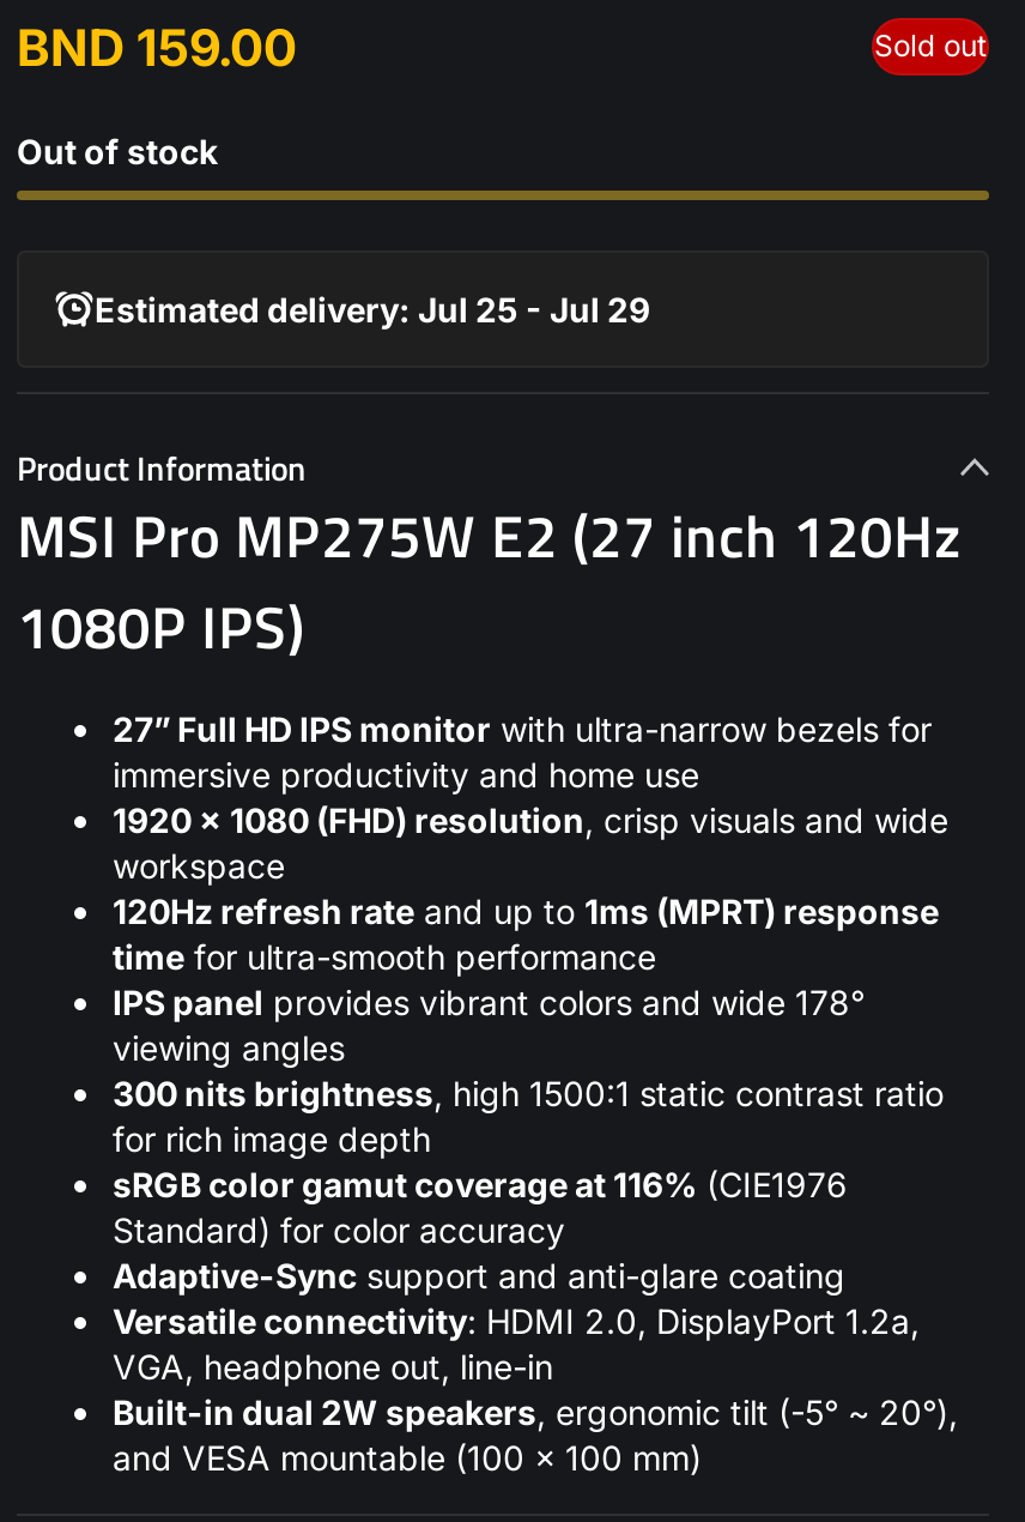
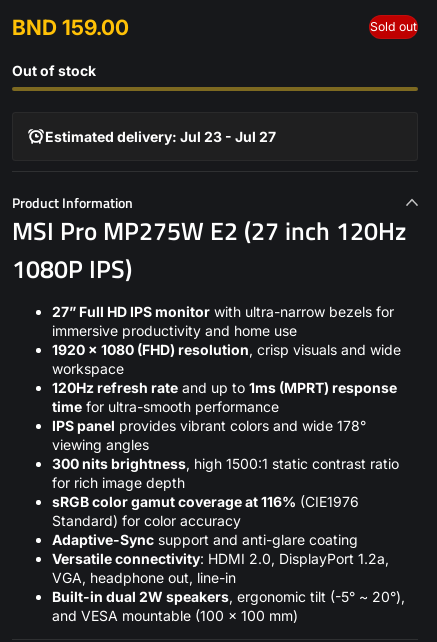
[95,289,650,330] Estimated delivery: Jul 25 - Jul 29 -> [44,128,275,145] Estimated delivery: Jul 23 - Jul 27

